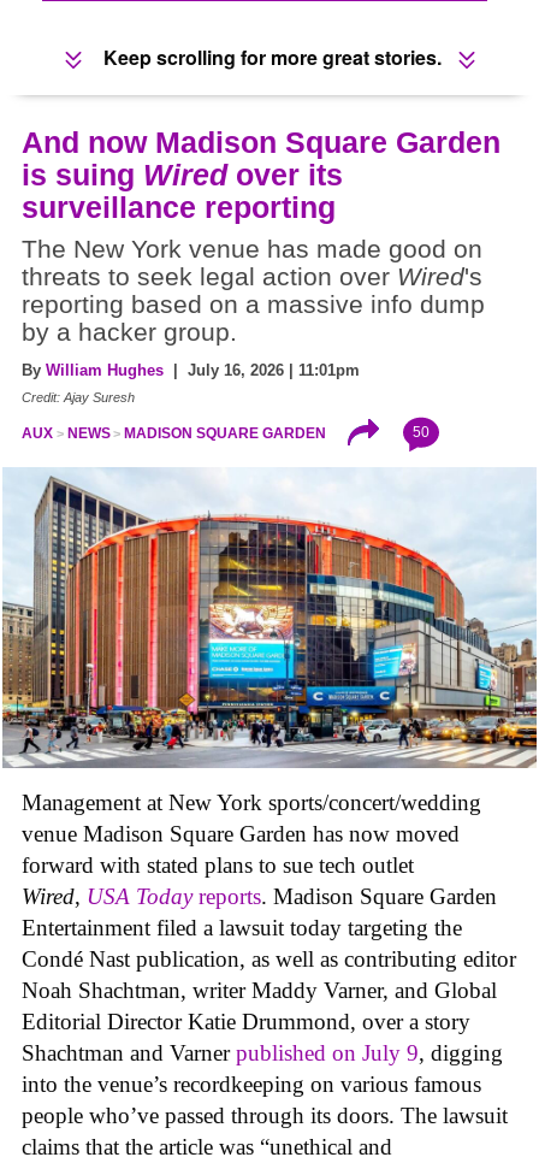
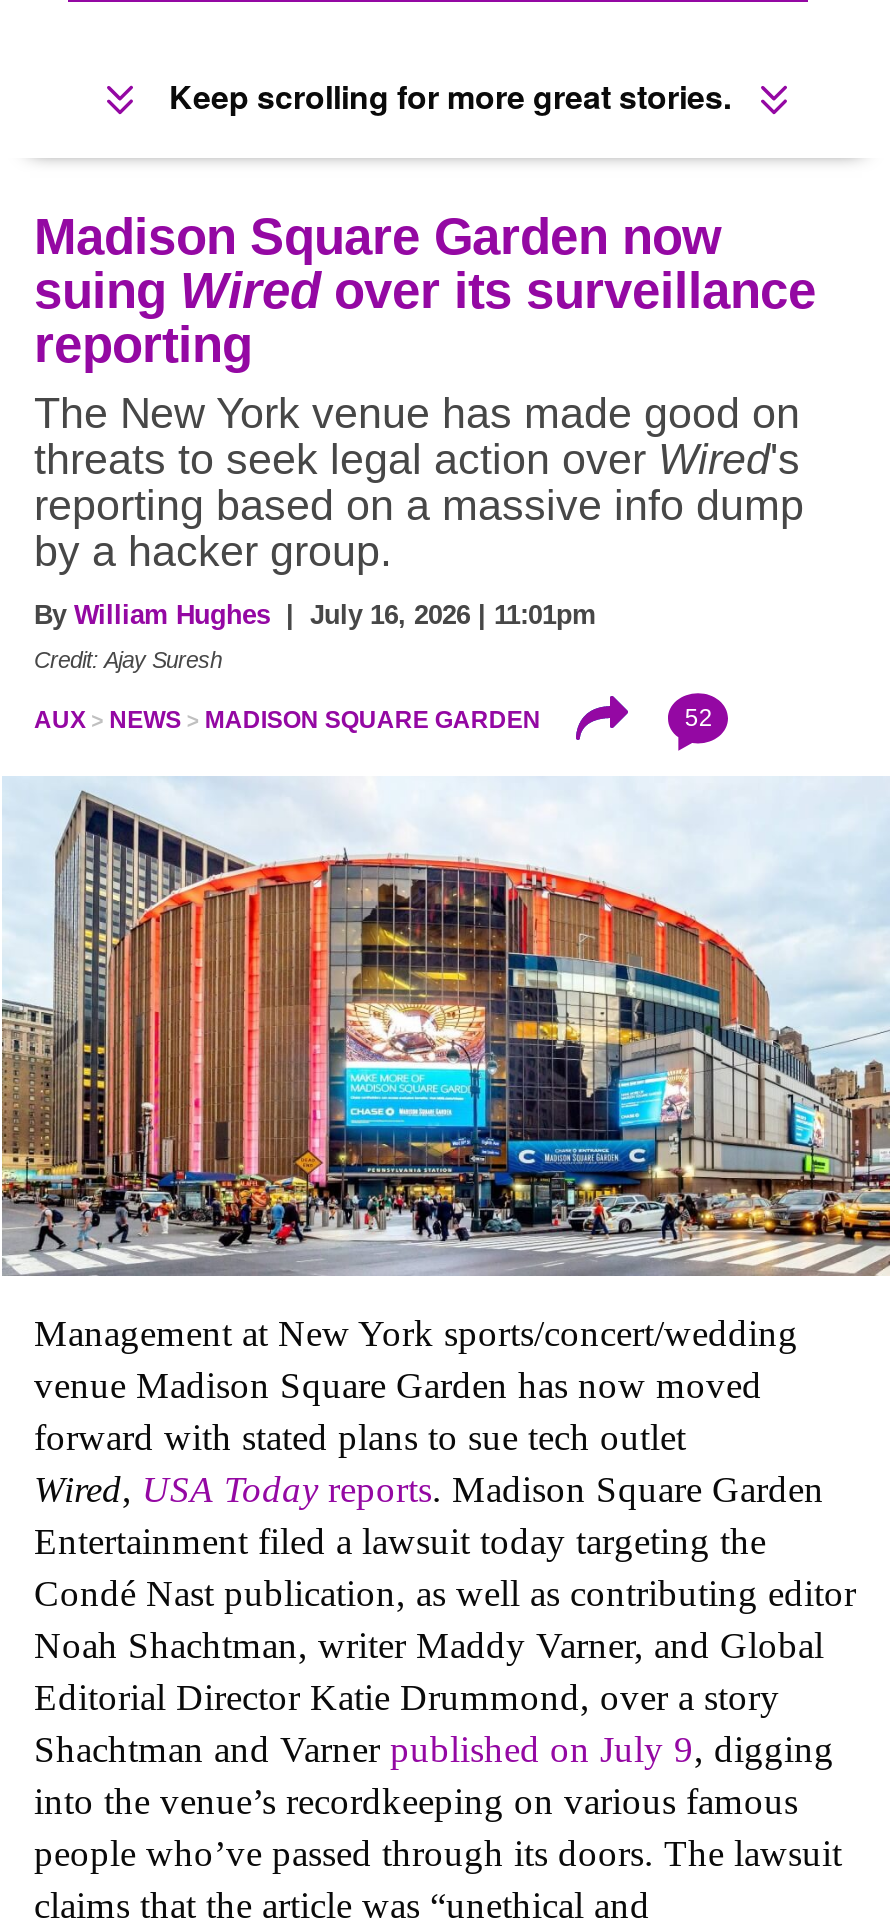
[22,125,500,224] And now Madison Square Garden | is suing Wired over its | surveillance reporting -> [34,208,816,372] Madison Square Garden now | suing Wired over its surveillance | reporting
[413,424,430,441] 50 -> [685,704,713,732] 52

